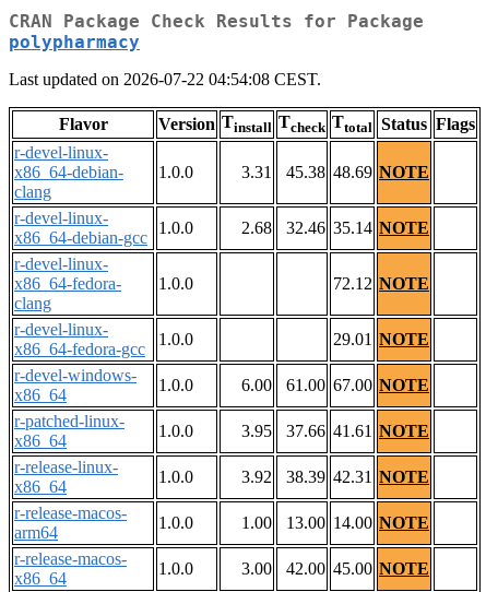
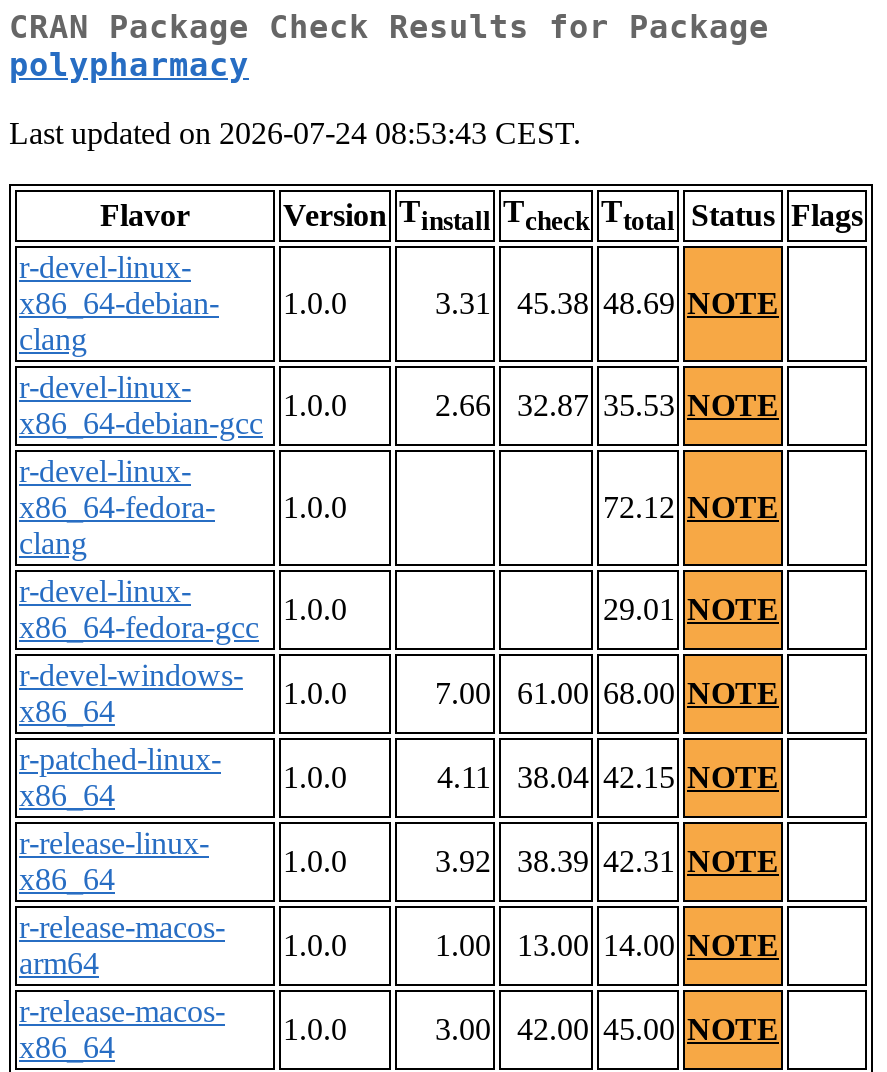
[9,70,321,89] Last updated on 2026-07-22 04:54:08 CEST. -> [9,117,581,151] Last updated on 2026-07-24 08:53:43 CEST.
[241,219,272,237] 2.68 -> [435,389,491,423] 2.66
[286,219,429,237] 32.46 35.14 NOTE -> [517,389,779,423] 32.87 35.53 NOTE
[241,376,272,395] 6.00 -> [435,677,491,711] 7.00
[286,376,429,395] 61.00 67.00 NOTE -> [517,677,779,711] 61.00 68.00 NOTE
[241,422,272,441] 3.95 -> [437,761,491,795] 4.11
[286,422,429,441] 37.66 41.61 NOTE -> [517,761,779,795] 38.04 42.15 NOTE

